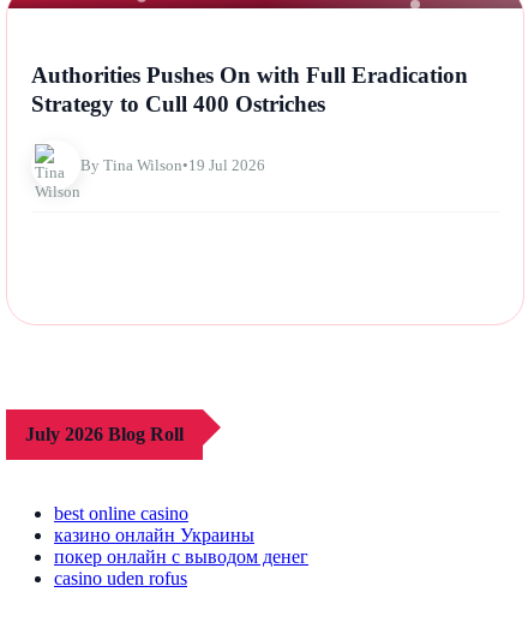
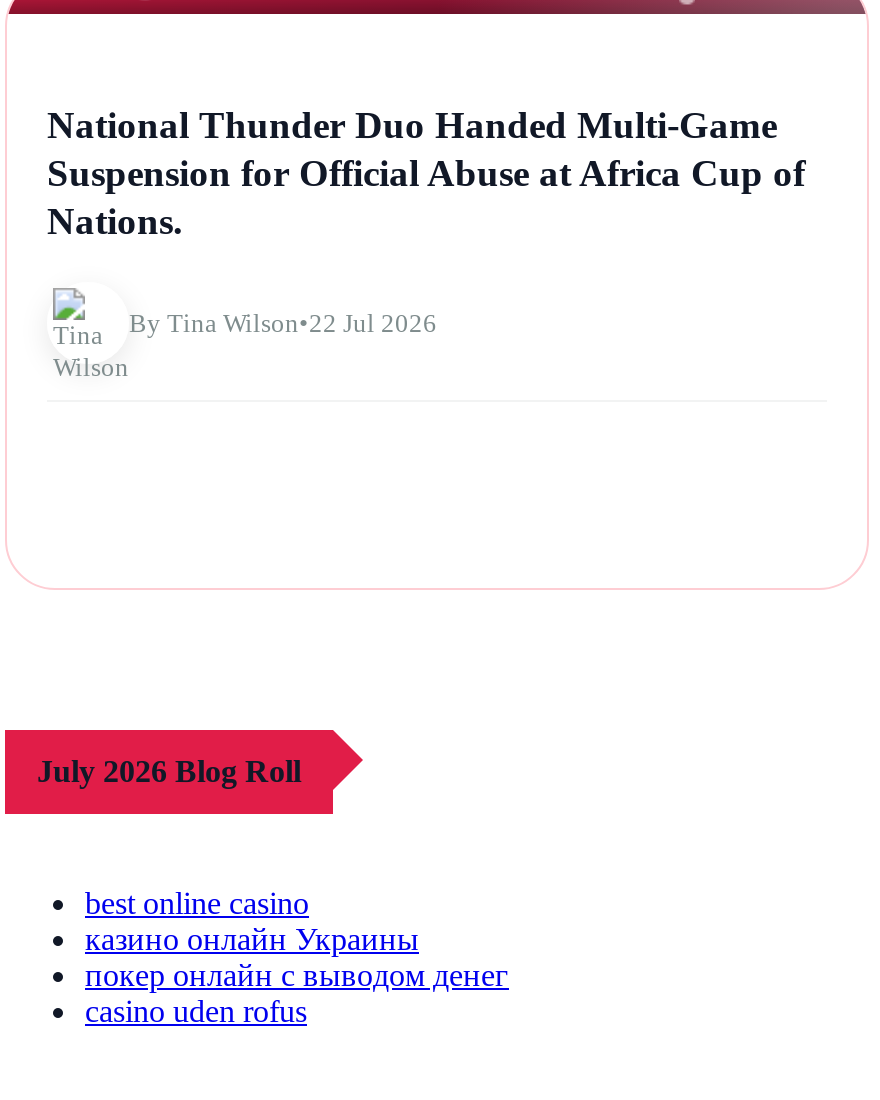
[31,63,468,117] Authorities Pushes On with Full Eradication | Strategy to Cull 400 Ostriches -> [47,105,805,243] National Thunder Duo Handed Multi-Game | Suspension for Official Abuse at Africa Cup of | Nations.
[80,156,265,174] By Tina Wilson•19 Jul 2026 -> [129,308,437,338] By Tina Wilson•22 Jul 2026

